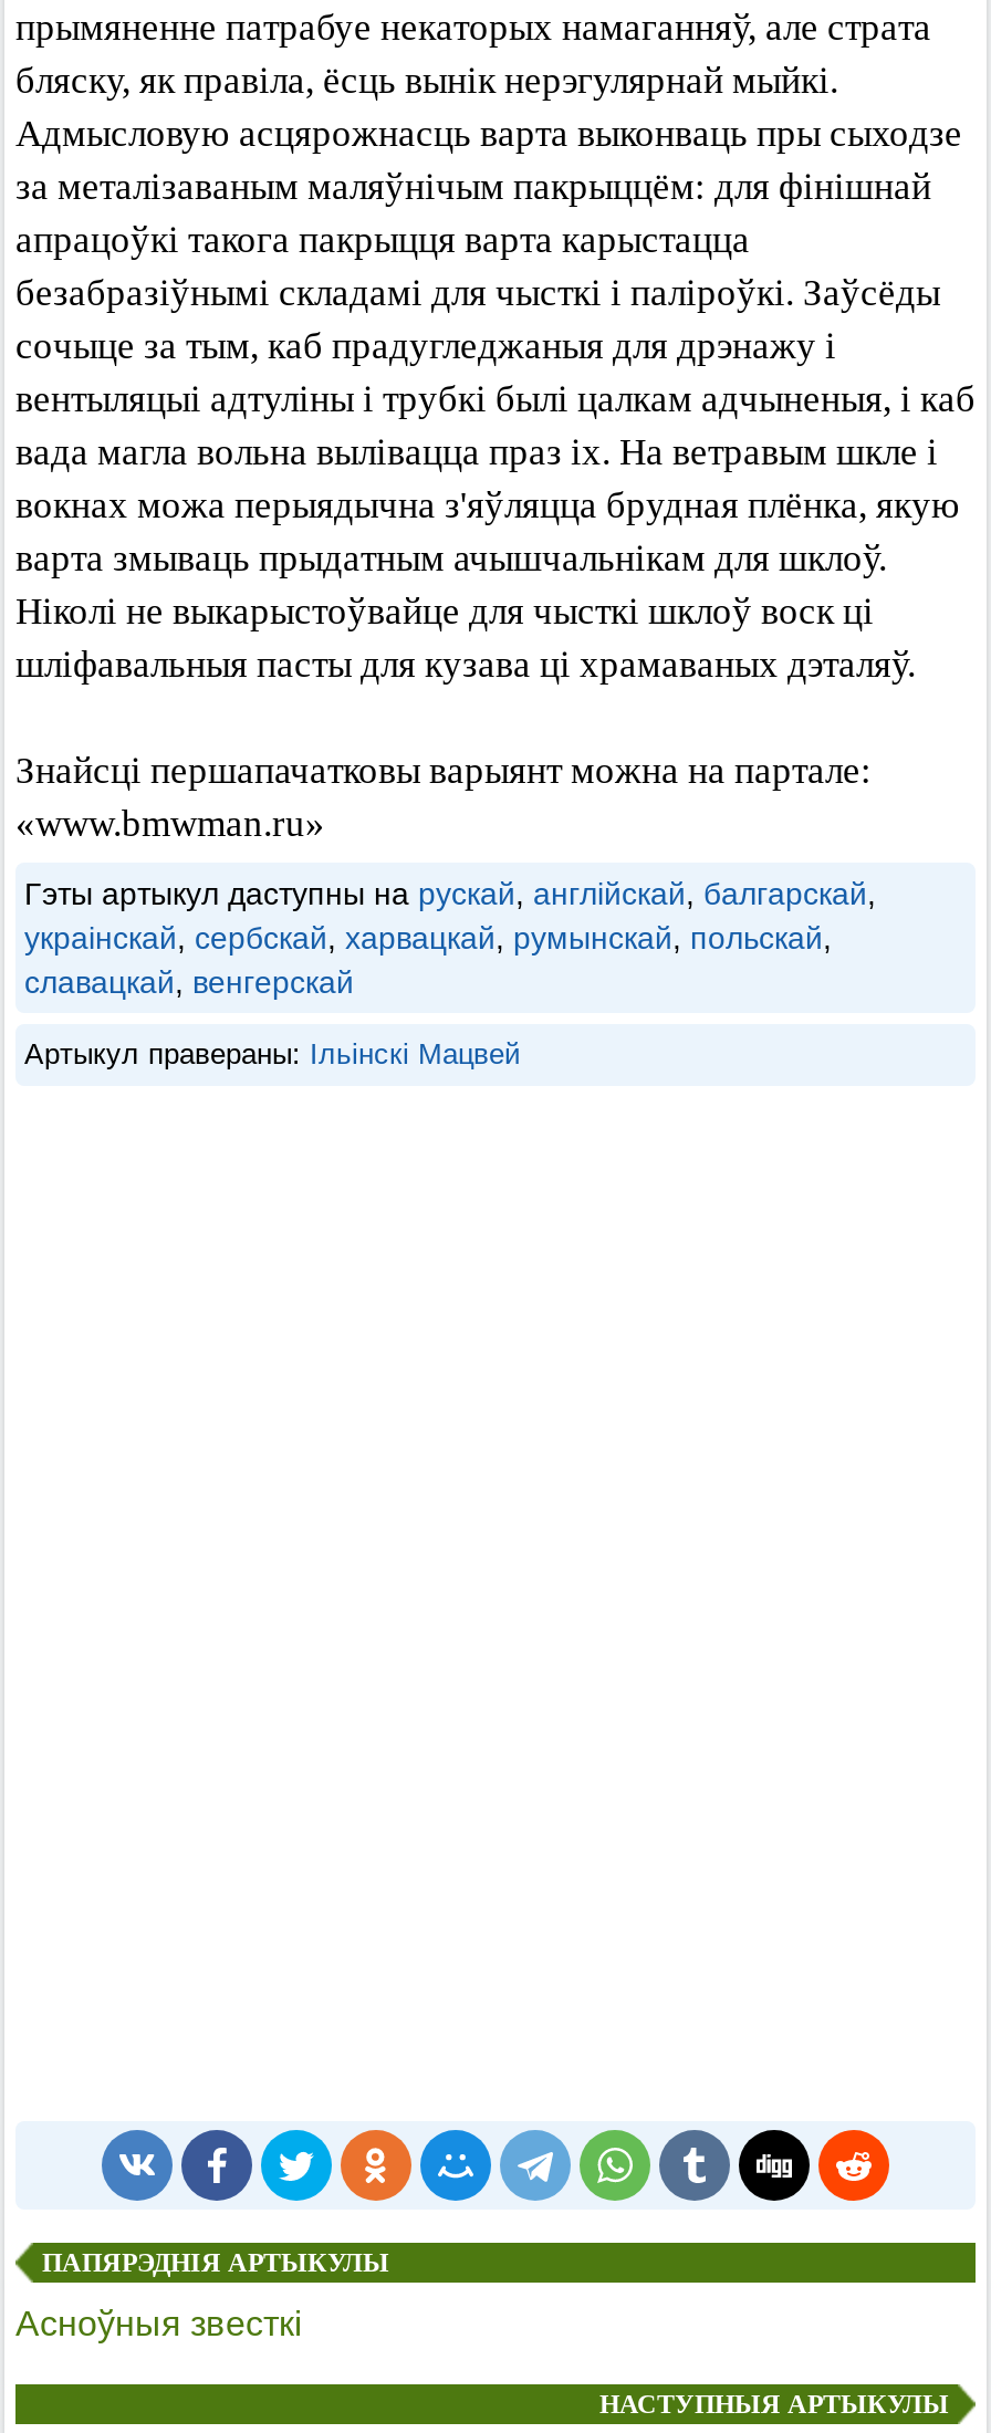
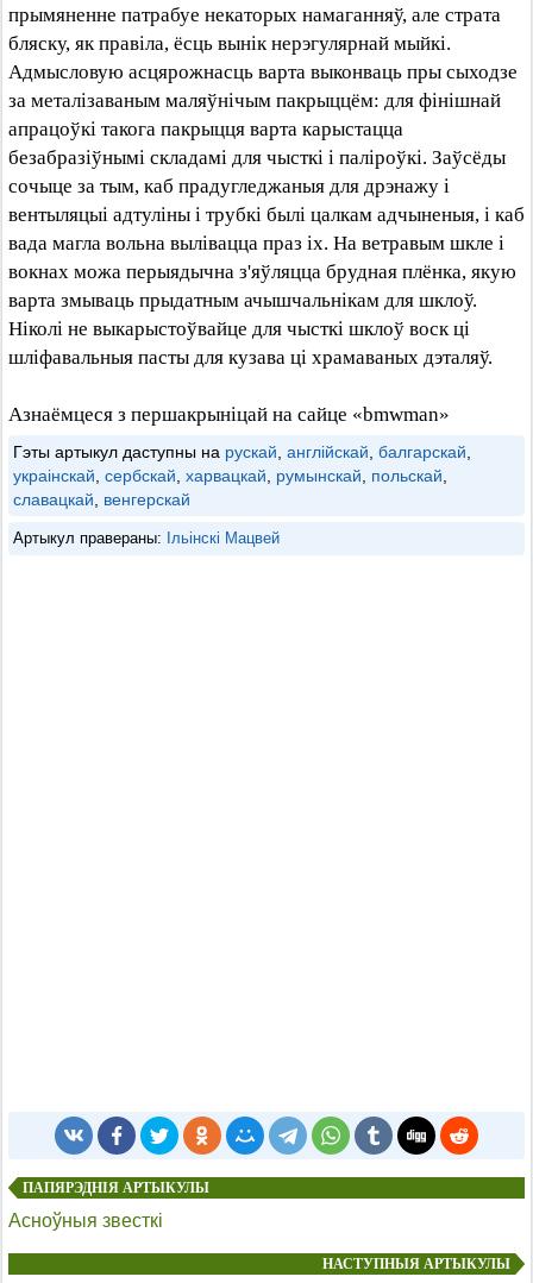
[15,750,872,845] Знайсці першапачатковы варыянт можна на партале: | «www.bmwman.ru» -> [8,403,450,426] Азнаёмцеся з першакрыніцай на сайце «bmwman»

